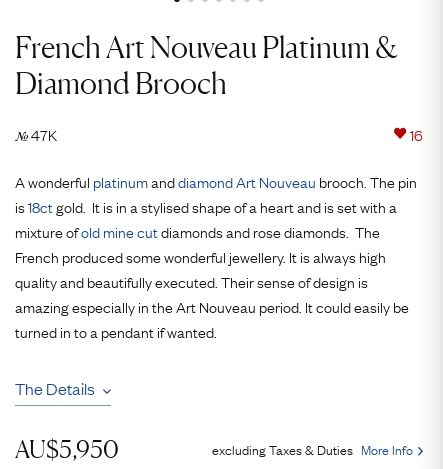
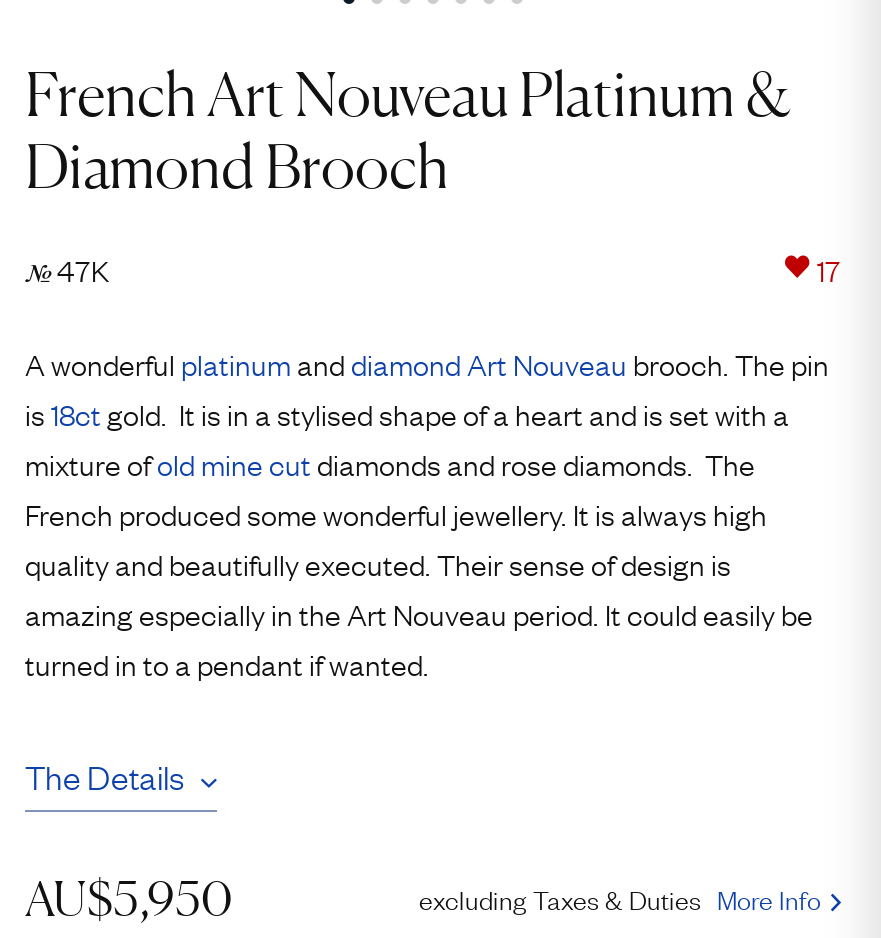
[410,123,423,145] 16 -> [817,246,841,290] 17

